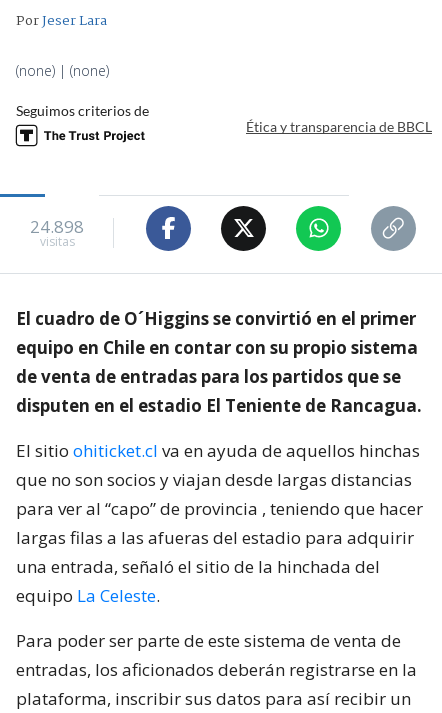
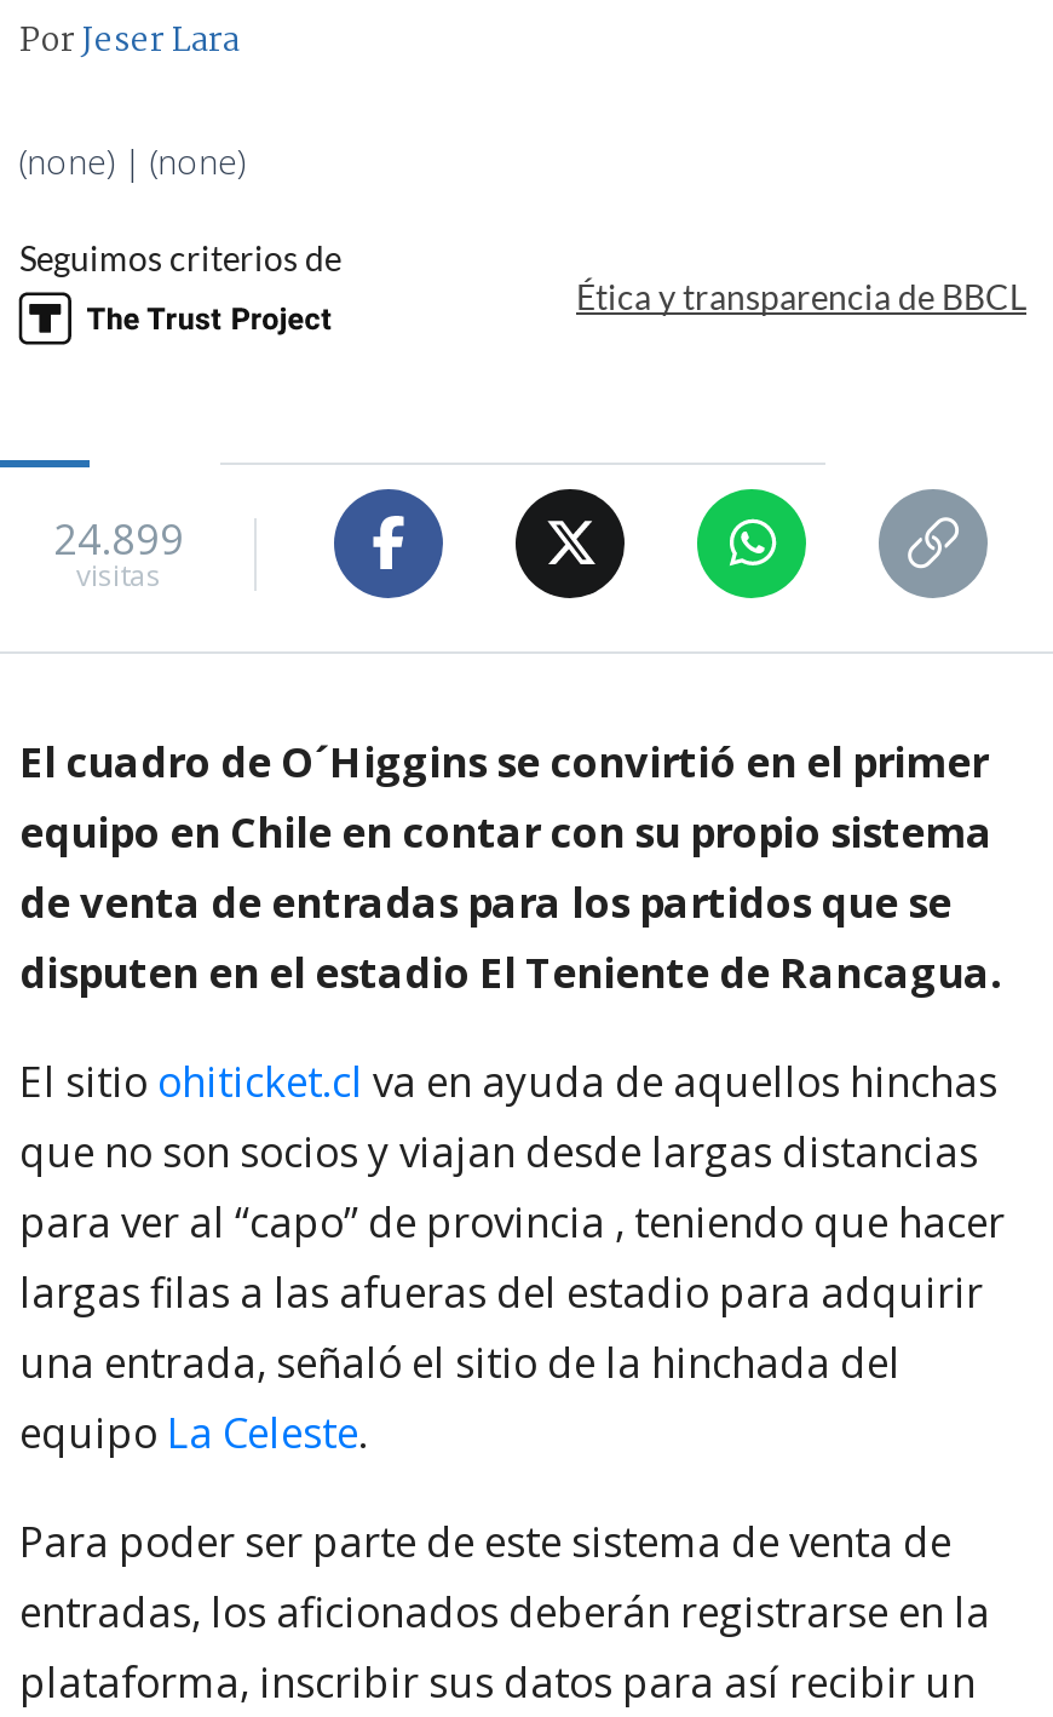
[30,215,84,238] 24.898 -> [53,512,184,567] 24.899

